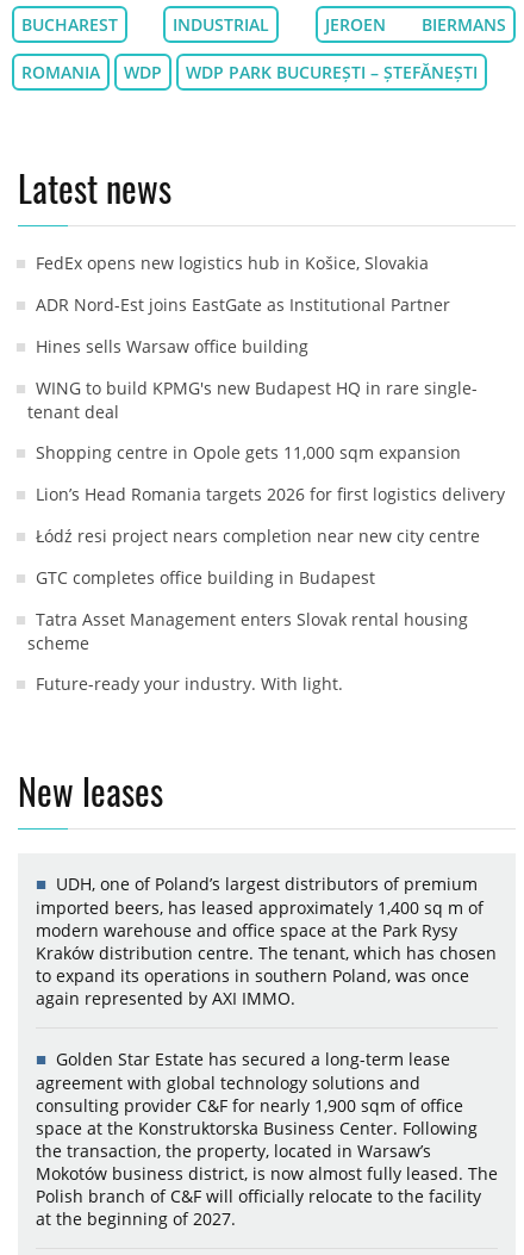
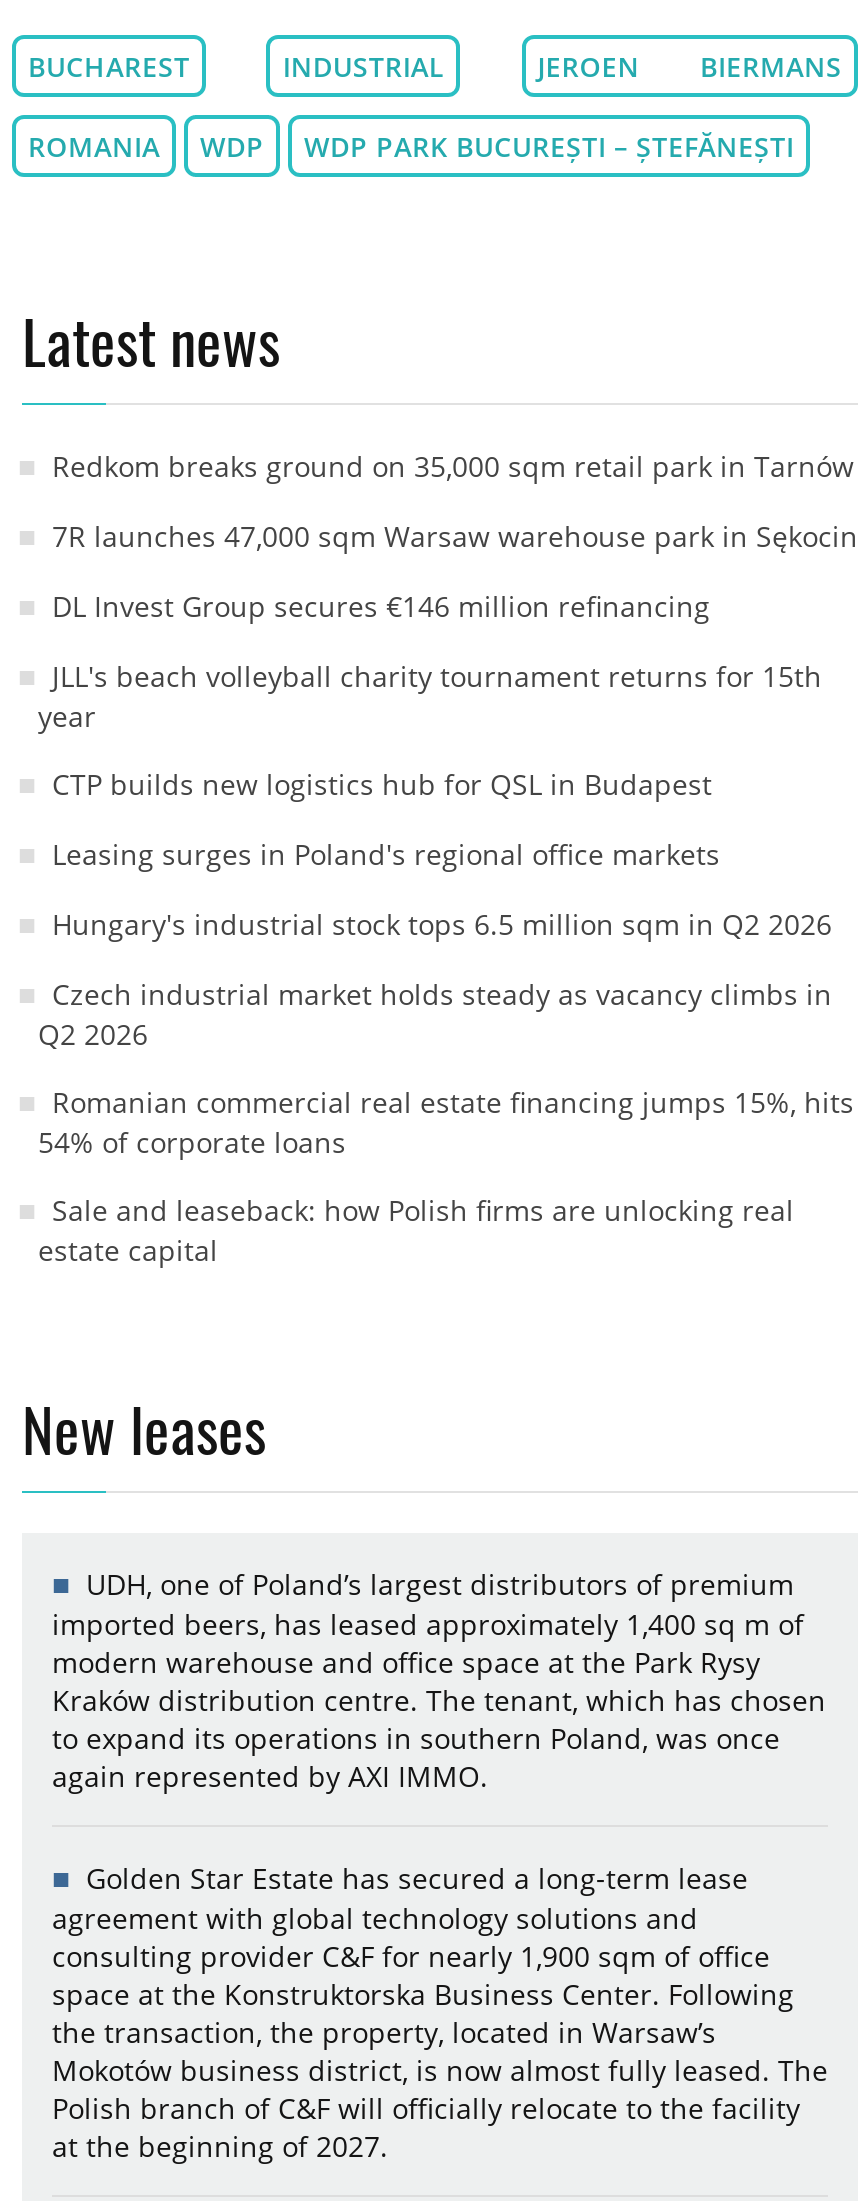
[36,251,429,274] FedEx opens new logistics hub in Košice, Slovakia -> [52,447,854,485] Redkom breaks ground on 35,000 sqm retail park in Tarnów
[36,293,450,316] ADR Nord-Est joins EastGate as Institutional Partner -> [52,517,858,555] 7R launches 47,000 sqm Warsaw warehouse park in Sękocin
[36,335,308,357] Hines sells Warsaw office building -> [52,587,710,625] DL Invest Group secures €146 million refinancing
[27,376,478,423] WING to build KPMG's new Budapest HQ in rare single- | tenant deal -> [38,657,822,735] JLL's beach volleyball charity tournament returns for 15th | year
[36,441,461,463] Shopping centre in Opole gets 11,000 sqm expansion -> [52,765,712,803] CTP builds new logistics hub for QSL in Budapest
[36,482,505,505] Lion’s Head Romania targets 2026 for first logistics delivery -> [52,835,720,873] Leasing surges in Poland's regional office markets
[36,524,480,547] Łódź resi project nears completion near new city centre -> [52,905,832,943] Hungary's industrial stock tops 6.5 million sqm in Q2 2026
[36,566,375,589] GTC completes office building in Budapest -> [38,975,832,1053] Czech industrial market holds steady as vacancy climbs in | Q2 2026
[27,608,468,654] Tatra Asset Management enters Slovak rental housing | scheme -> [38,1083,854,1161] Romanian commercial real estate financing jumps 15%, hits | 54% of corporate loans
[36,672,343,695] Future-ready your industry. With light. -> [38,1191,794,1269] Sale and leaseback: how Polish firms are unlocking real | estate capital

